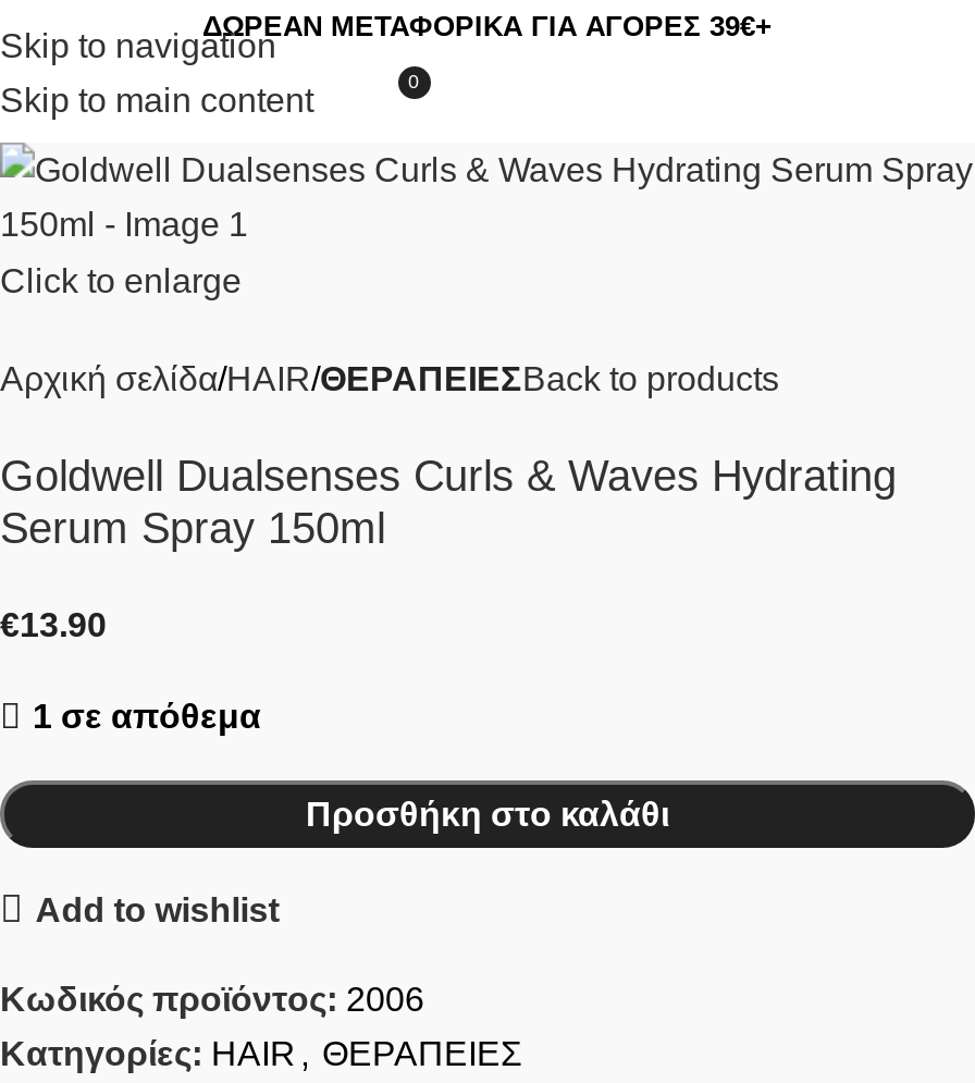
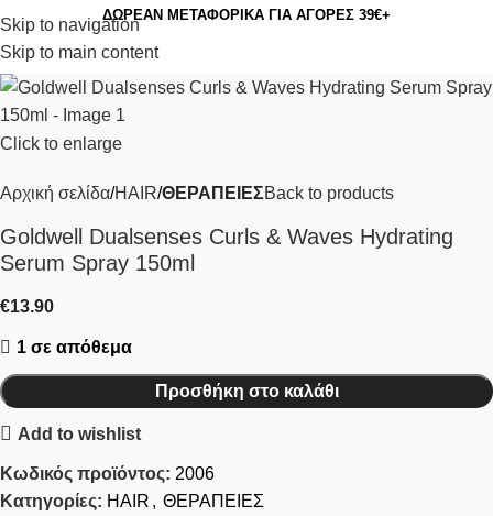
[408,71,419,93] 0 -> none

